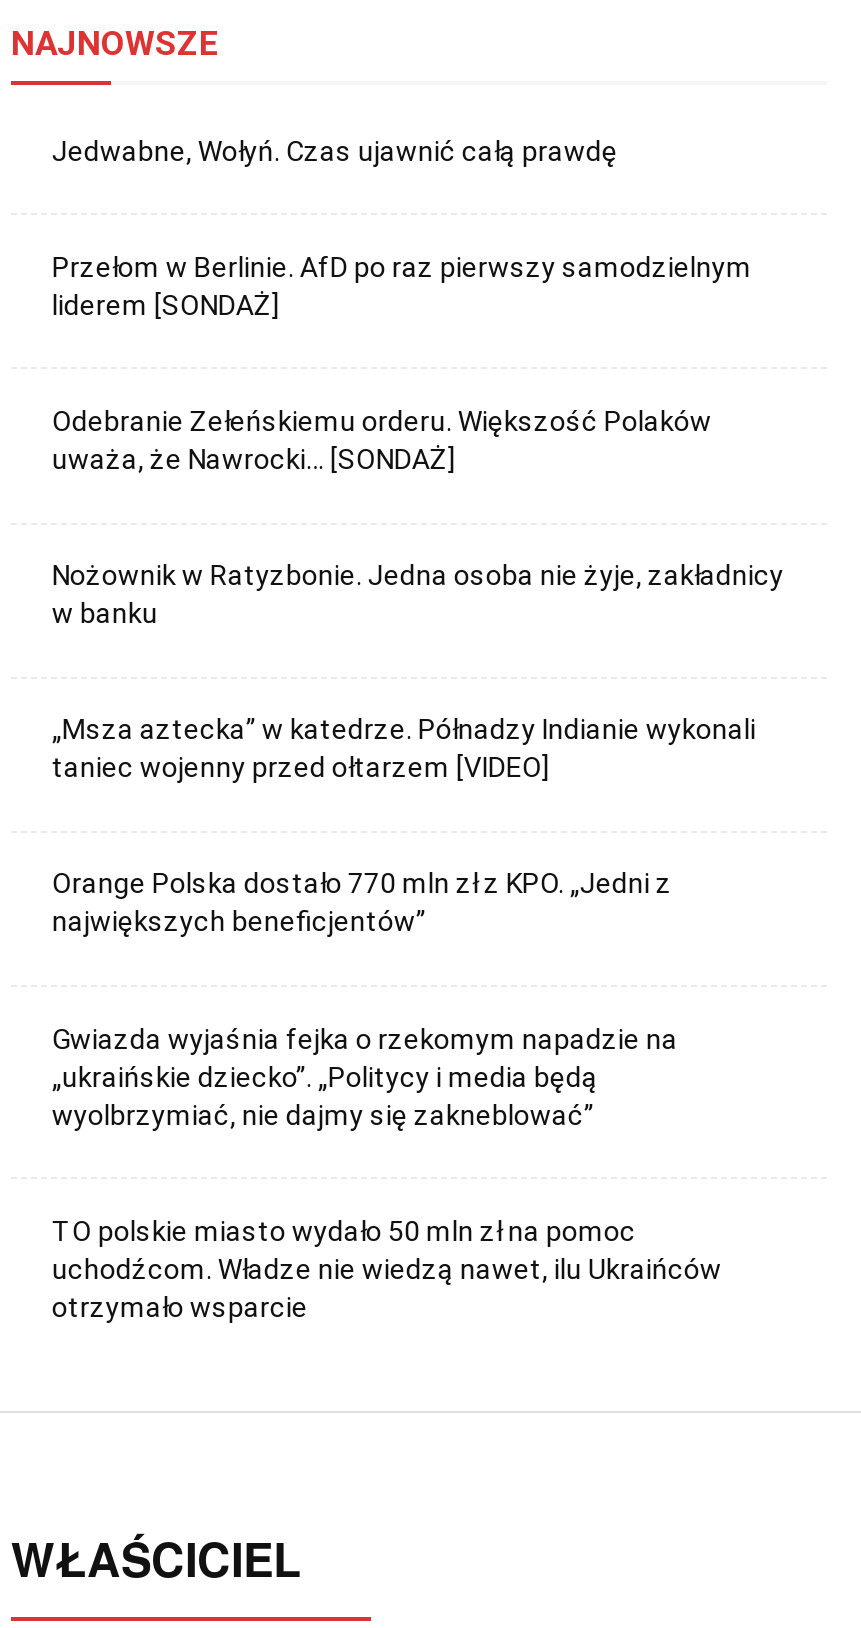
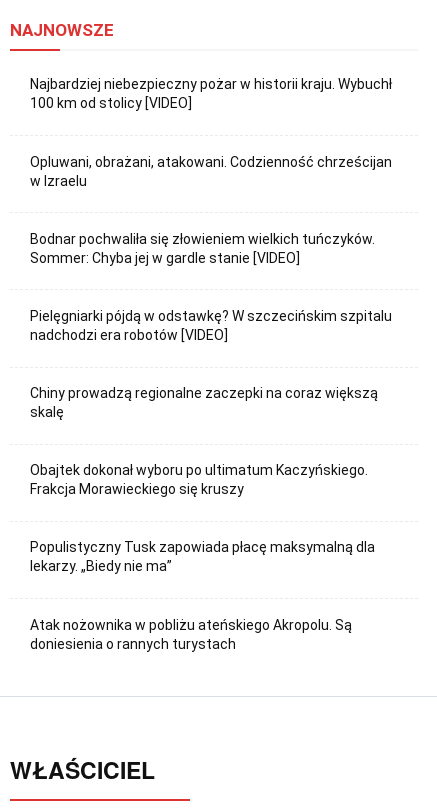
[52,134,618,166] Jedwabne, Wołyń. Czas ujawnić całą prawdę -> [30,76,392,111] Najbardziej niebezpieczny pożar w historii kraju. Wybuchł | 100 km od stolicy [VIDEO]
[52,250,752,320] Przełom w Berlinie. AfD po raz pierwszy samodzielnym | liderem [SONDAŻ] -> [30,154,392,189] Opluwani, obrażani, atakowani. Codzienność chrześcijan | w Izraelu
[52,405,712,475] Odebranie Zełeńskiemu orderu. Większość Polaków | uważa, że Nawrocki… [SONDAŻ] -> [30,231,375,266] Bodnar pochwaliła się złowieniem wielkich tuńczyków. | Sommer: Chyba jej w gardle stanie [VIDEO]
[52,559,784,629] Nożownik w Ratyzbonie. Jedna osoba nie żyje, zakładnicy | w banku -> [30,308,392,343] Pielęgniarki pójdą w odstawkę? W szczecińskim szpitalu | nadchodzi era robotów [VIDEO]
[52,713,756,783] „Msza aztecka” w katedrze. Półnadzy Indianie wykonali | taniec wojenny przed ołtarzem [VIDEO] -> [30,385,378,420] Chiny prowadzą regionalne zaczepki na coraz większą | skalę
[52,867,672,937] Orange Polska dostało 770 mln zł z KPO. „Jedni z | największych beneficjentów” -> [30,462,368,497] Obajtek dokonał wyboru po ultimatum Kaczyńskiego. | Frakcja Morawieckiego się kruszy
[52,1022,678,1130] Gwiazda wyjaśnia fejka o rzekomym napadzie na | „ukraińskie dziecko”. „Politycy i media będą | wyolbrzymiać, nie dajmy się zakneblować” -> [30,539,375,574] Populistyczny Tusk zapowiada płacę maksymalną dla | lekarzy. „Biedy nie ma”
[52,1214,722,1322] TO polskie miasto wydało 50 mln zł na pomoc | uchodźcom. Władze nie wiedzą nawet, ilu Ukraińców | otrzymało wsparcie -> [30,617,352,652] Atak nożownika w pobliżu ateńskiego Akropolu. Są | doniesienia o rannych turystach

